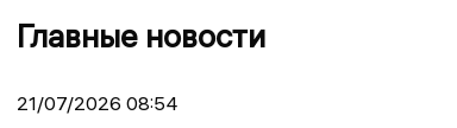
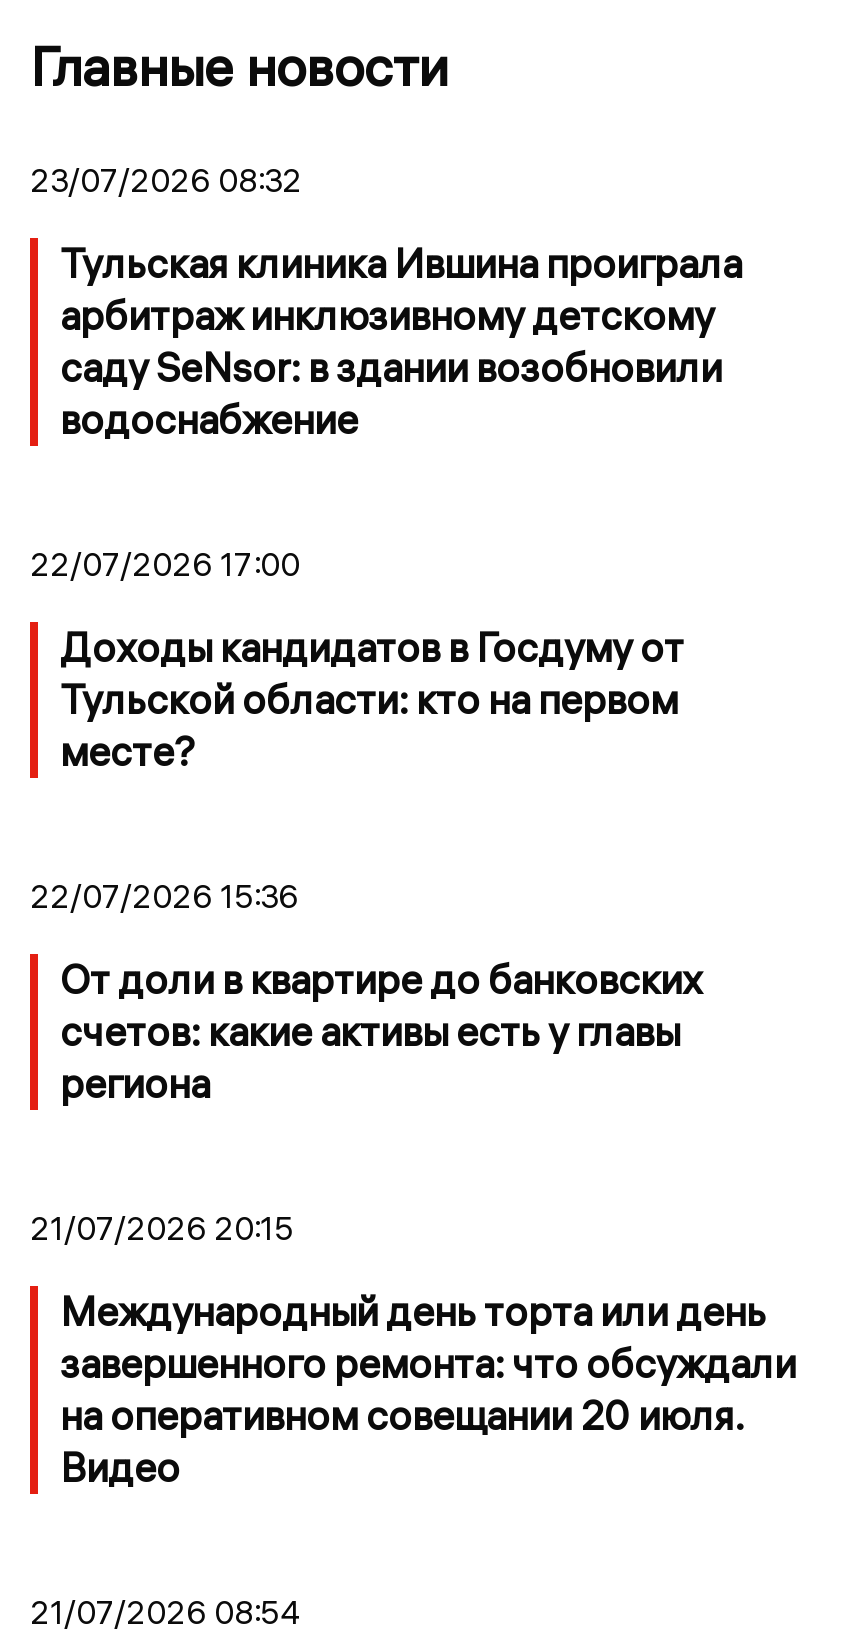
none -> [30,160,796,1492] 23/07/2026 08:32 | Тульская клиника Ившина проиграла | арбитраж инклюзивному детскому | саду SeNsor: в здании возобновили | водоснабжение | 22/07/2026 17:00 | Доходы кандидатов в Госдуму от | Тульской области: кто на первом | месте? | 22/07/2026 15:36 | От доли в квартире до банковских | счетов: какие активы есть у главы | региона | 21/07/2026 20:15 | Международный день торта или день | завершенного ремонта: что обсуждали | на оперативном совещании 20 июля. | Видео

